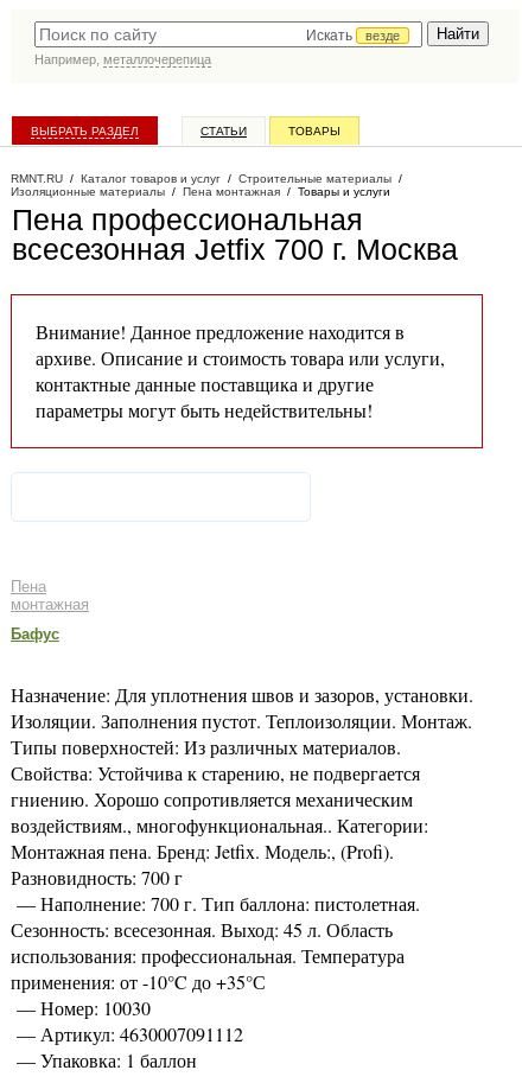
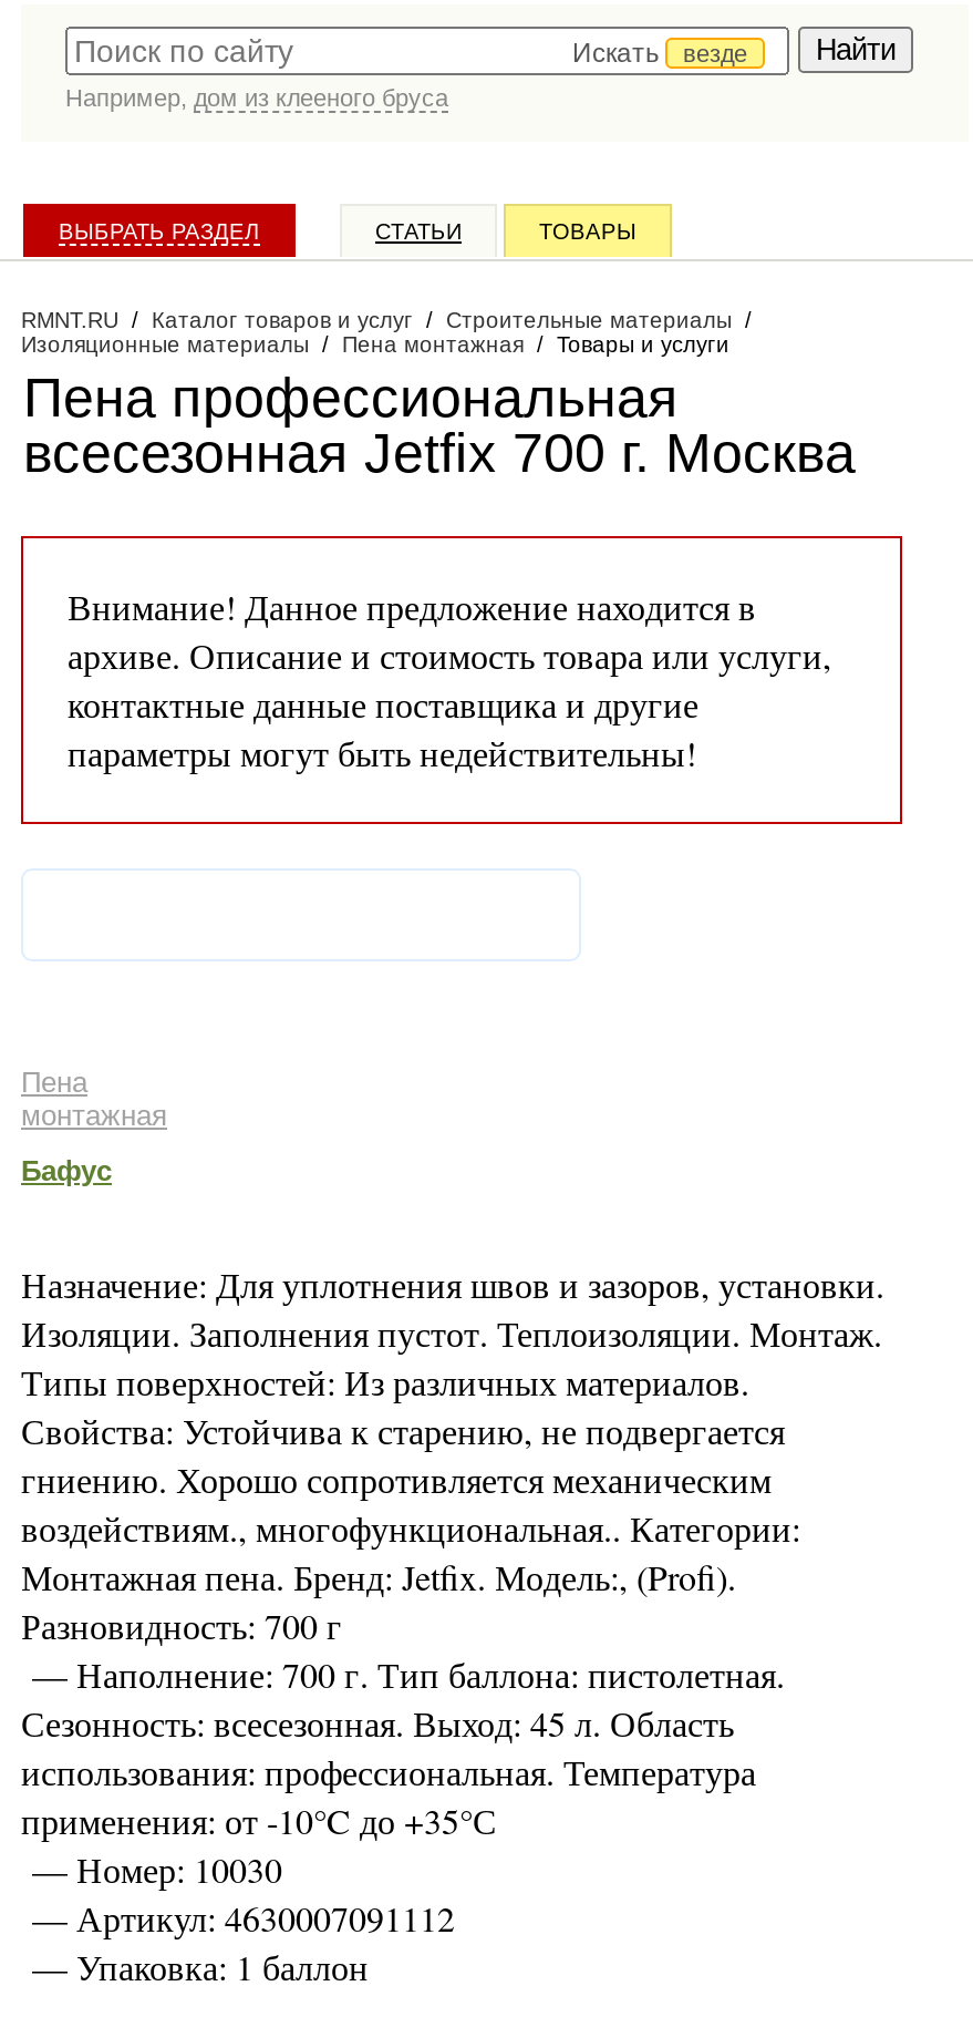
[34,52,211,66] Например, металлочерепица -> [65,84,448,111] Например, дом из клееного бруса

